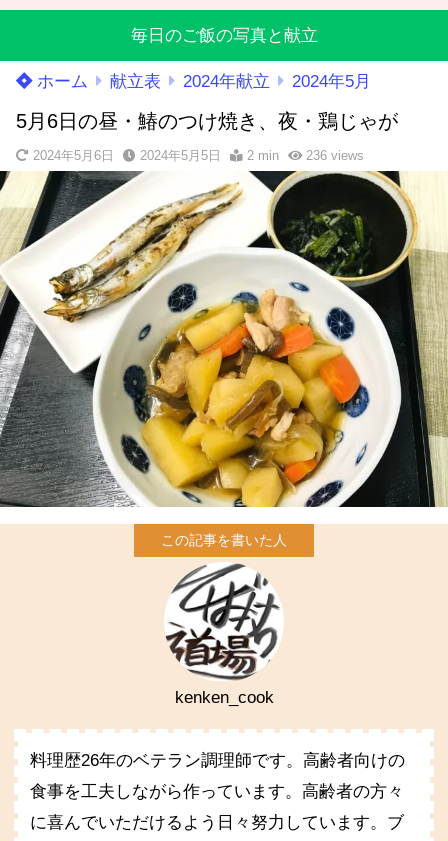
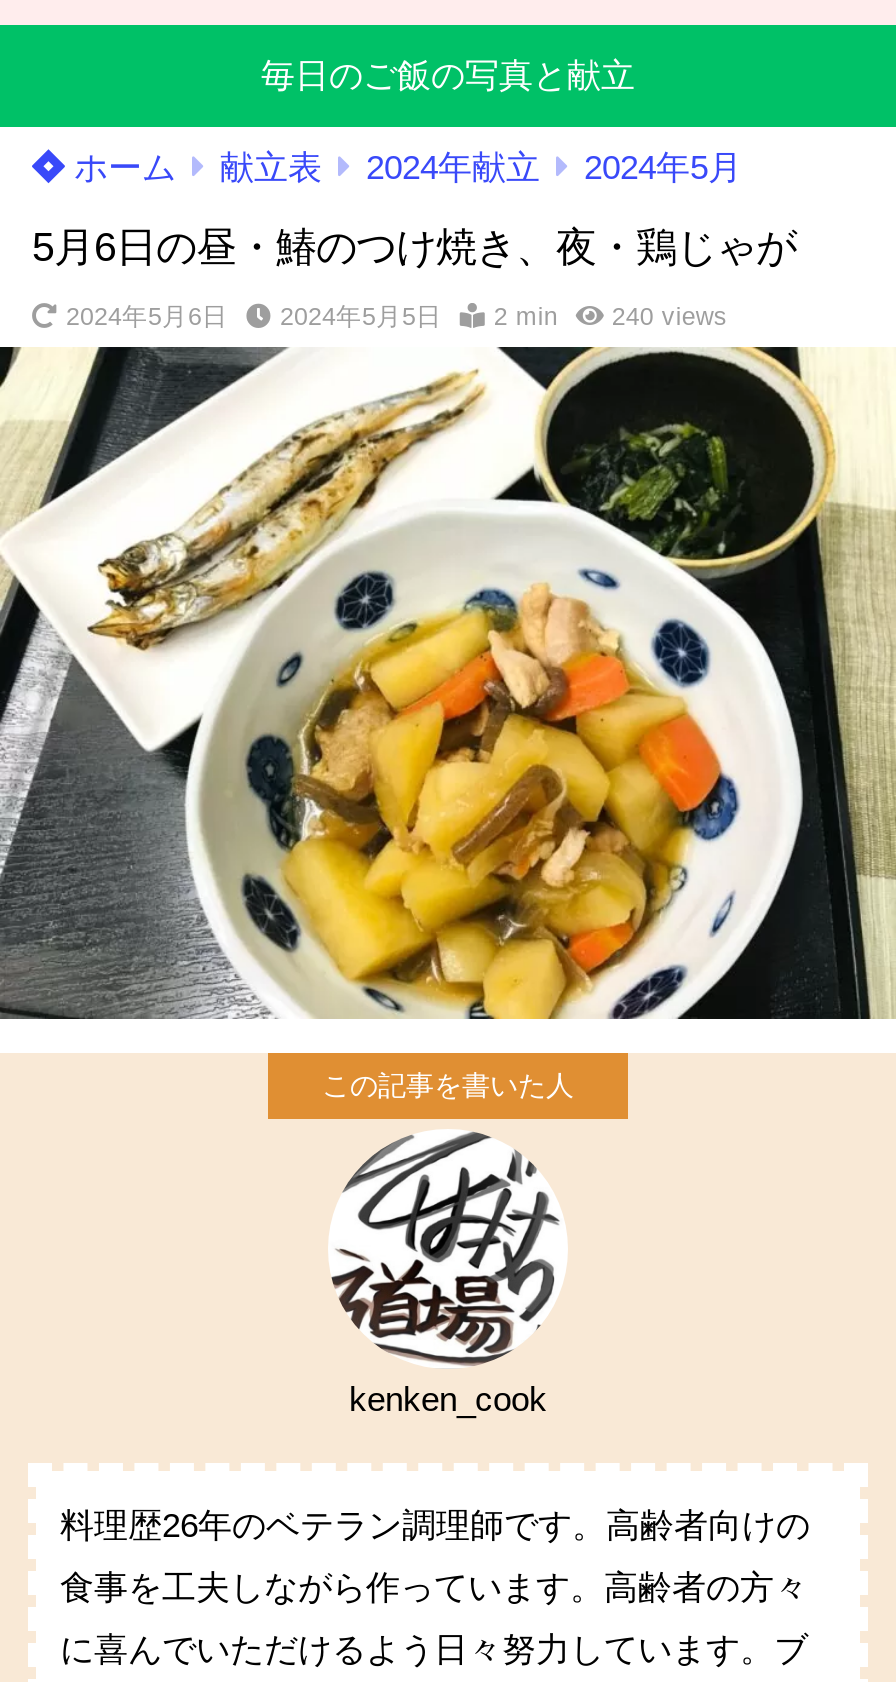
[33,149,364,163] 2024年5月6日 2024年5月5日 2 min 236 views -> [66,303,728,331] 2024年5月6日 2024年5月5日 2 min 240 views

